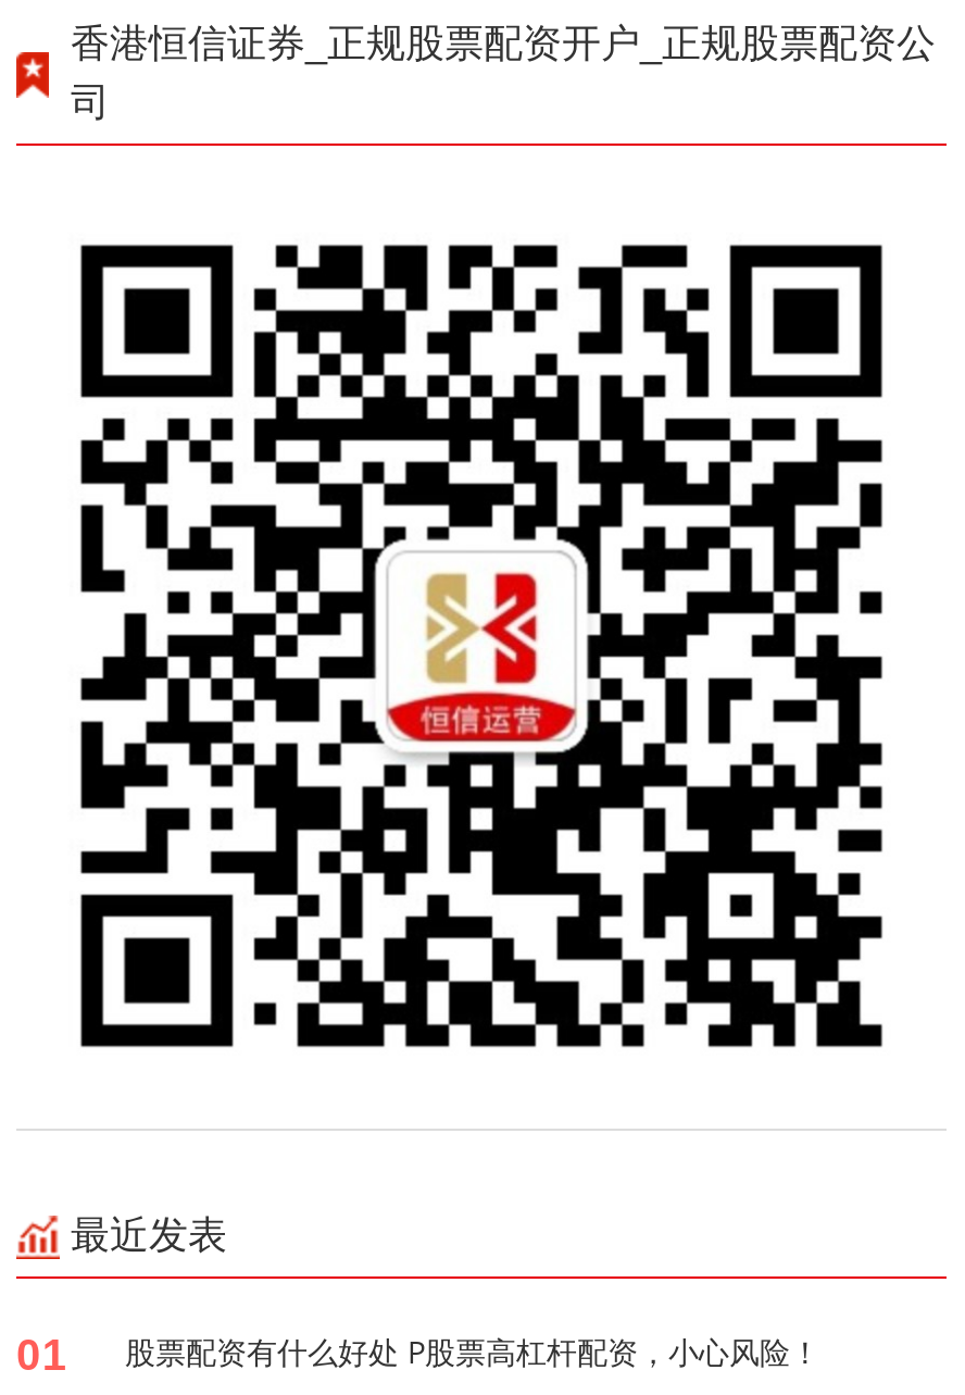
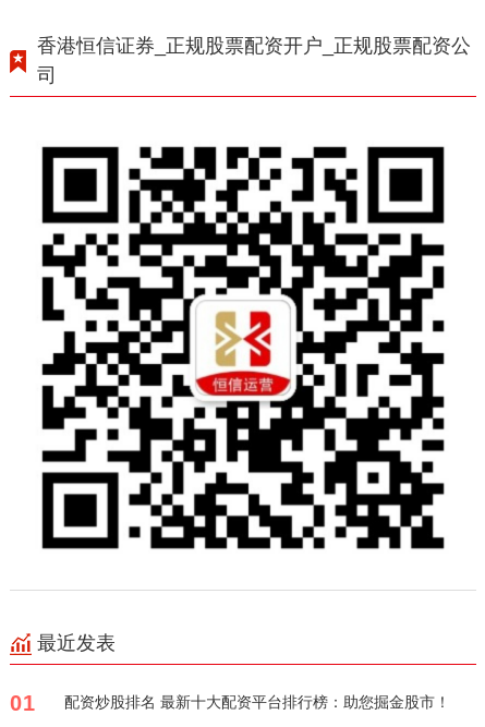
[125,1331,820,1372] 股票配资有什么好处 P股票高杠杆配资，小心风险！ -> [64,691,450,712] 配资炒股排名 最新十大配资平台排行榜：助您掘金股市！

